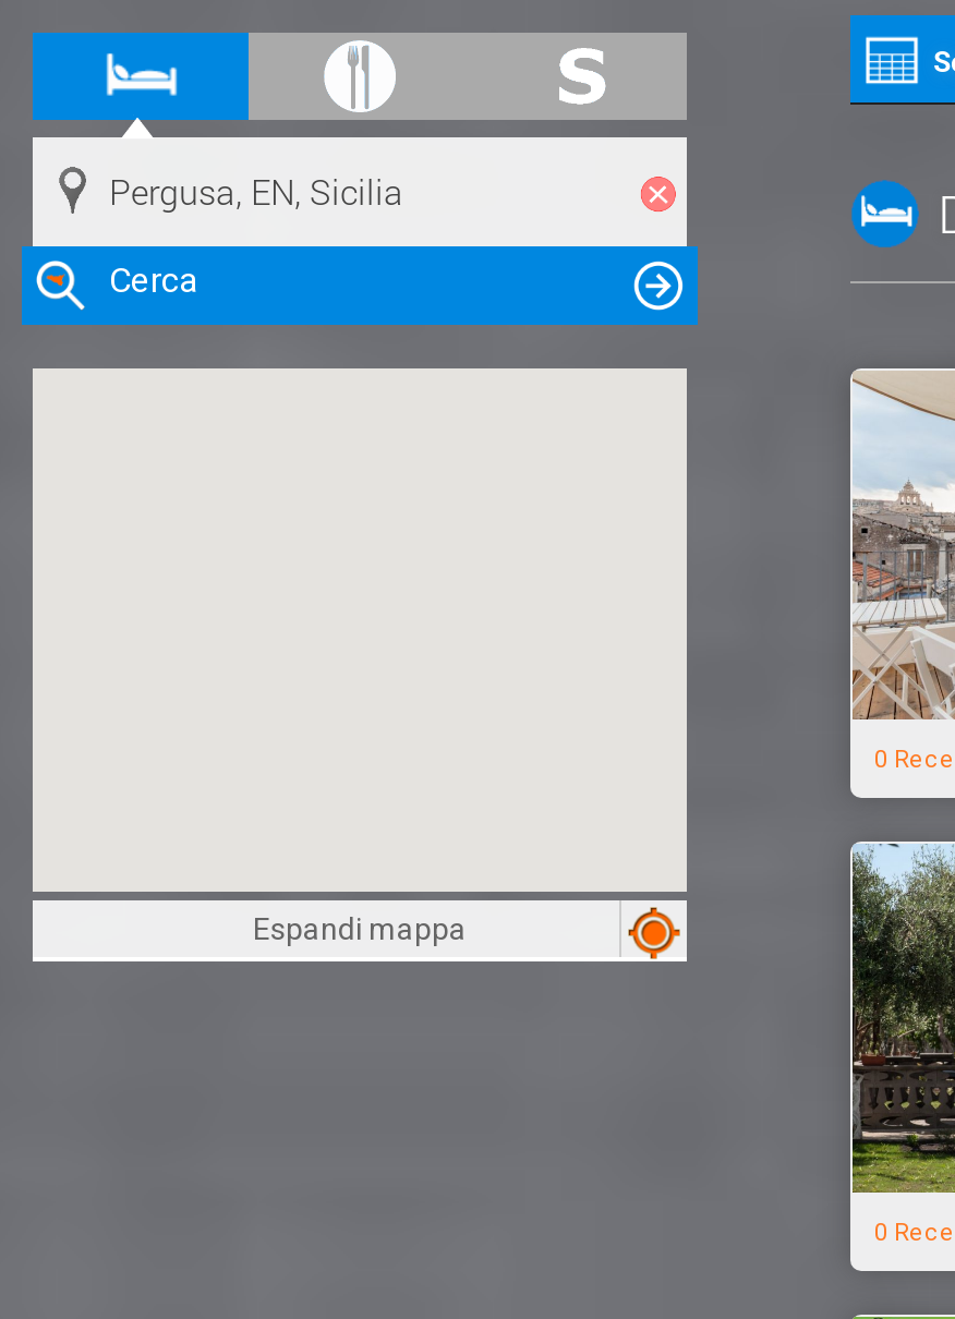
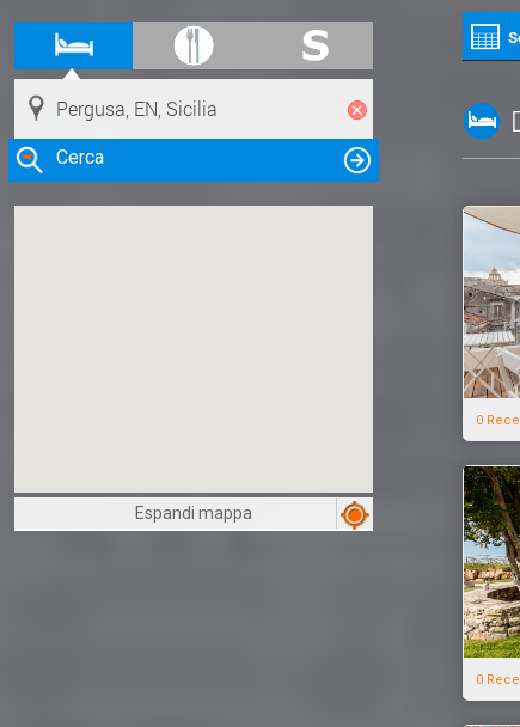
[850,842,948,1193] [image] -> [463,466,516,658] [image]

